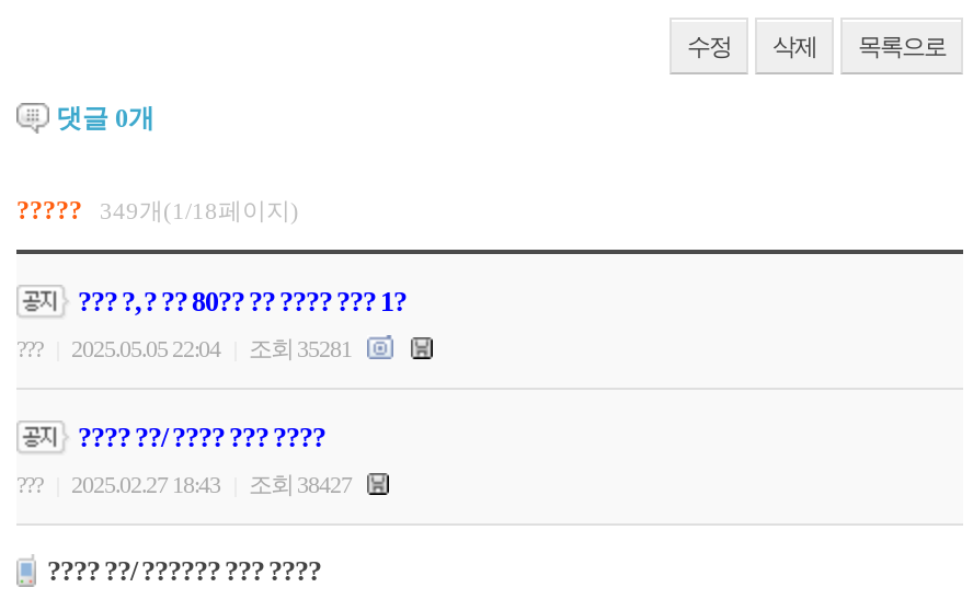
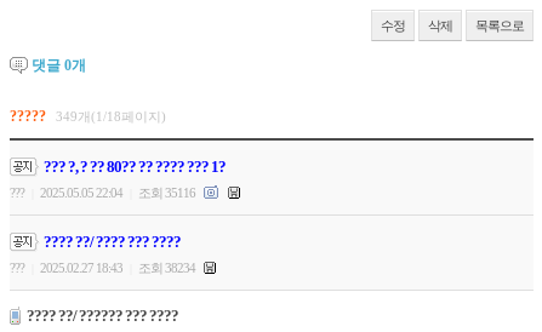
[244,335,356,361] 조회 35281 -> [136,185,198,200] 조회 35116
[244,471,356,497] 조회 38427 -> [136,261,198,275] 조회 38234

